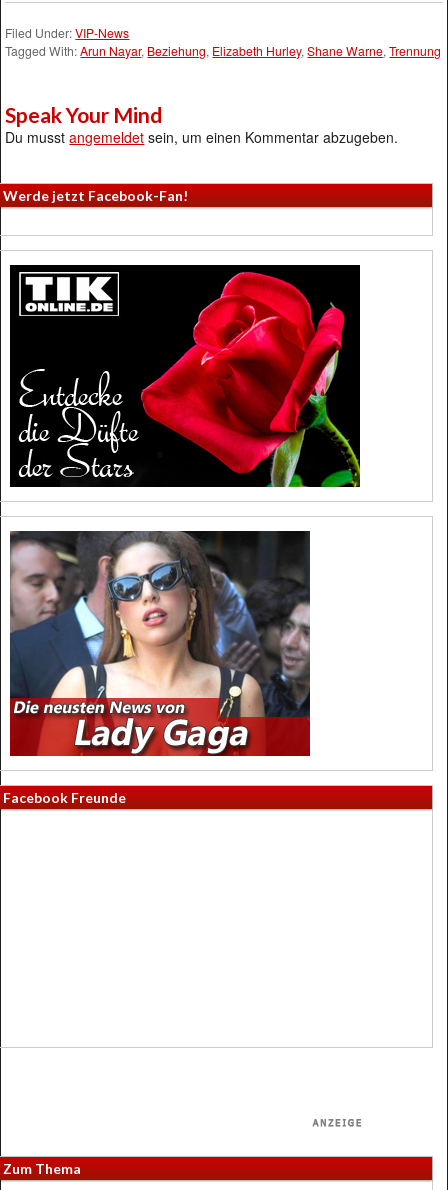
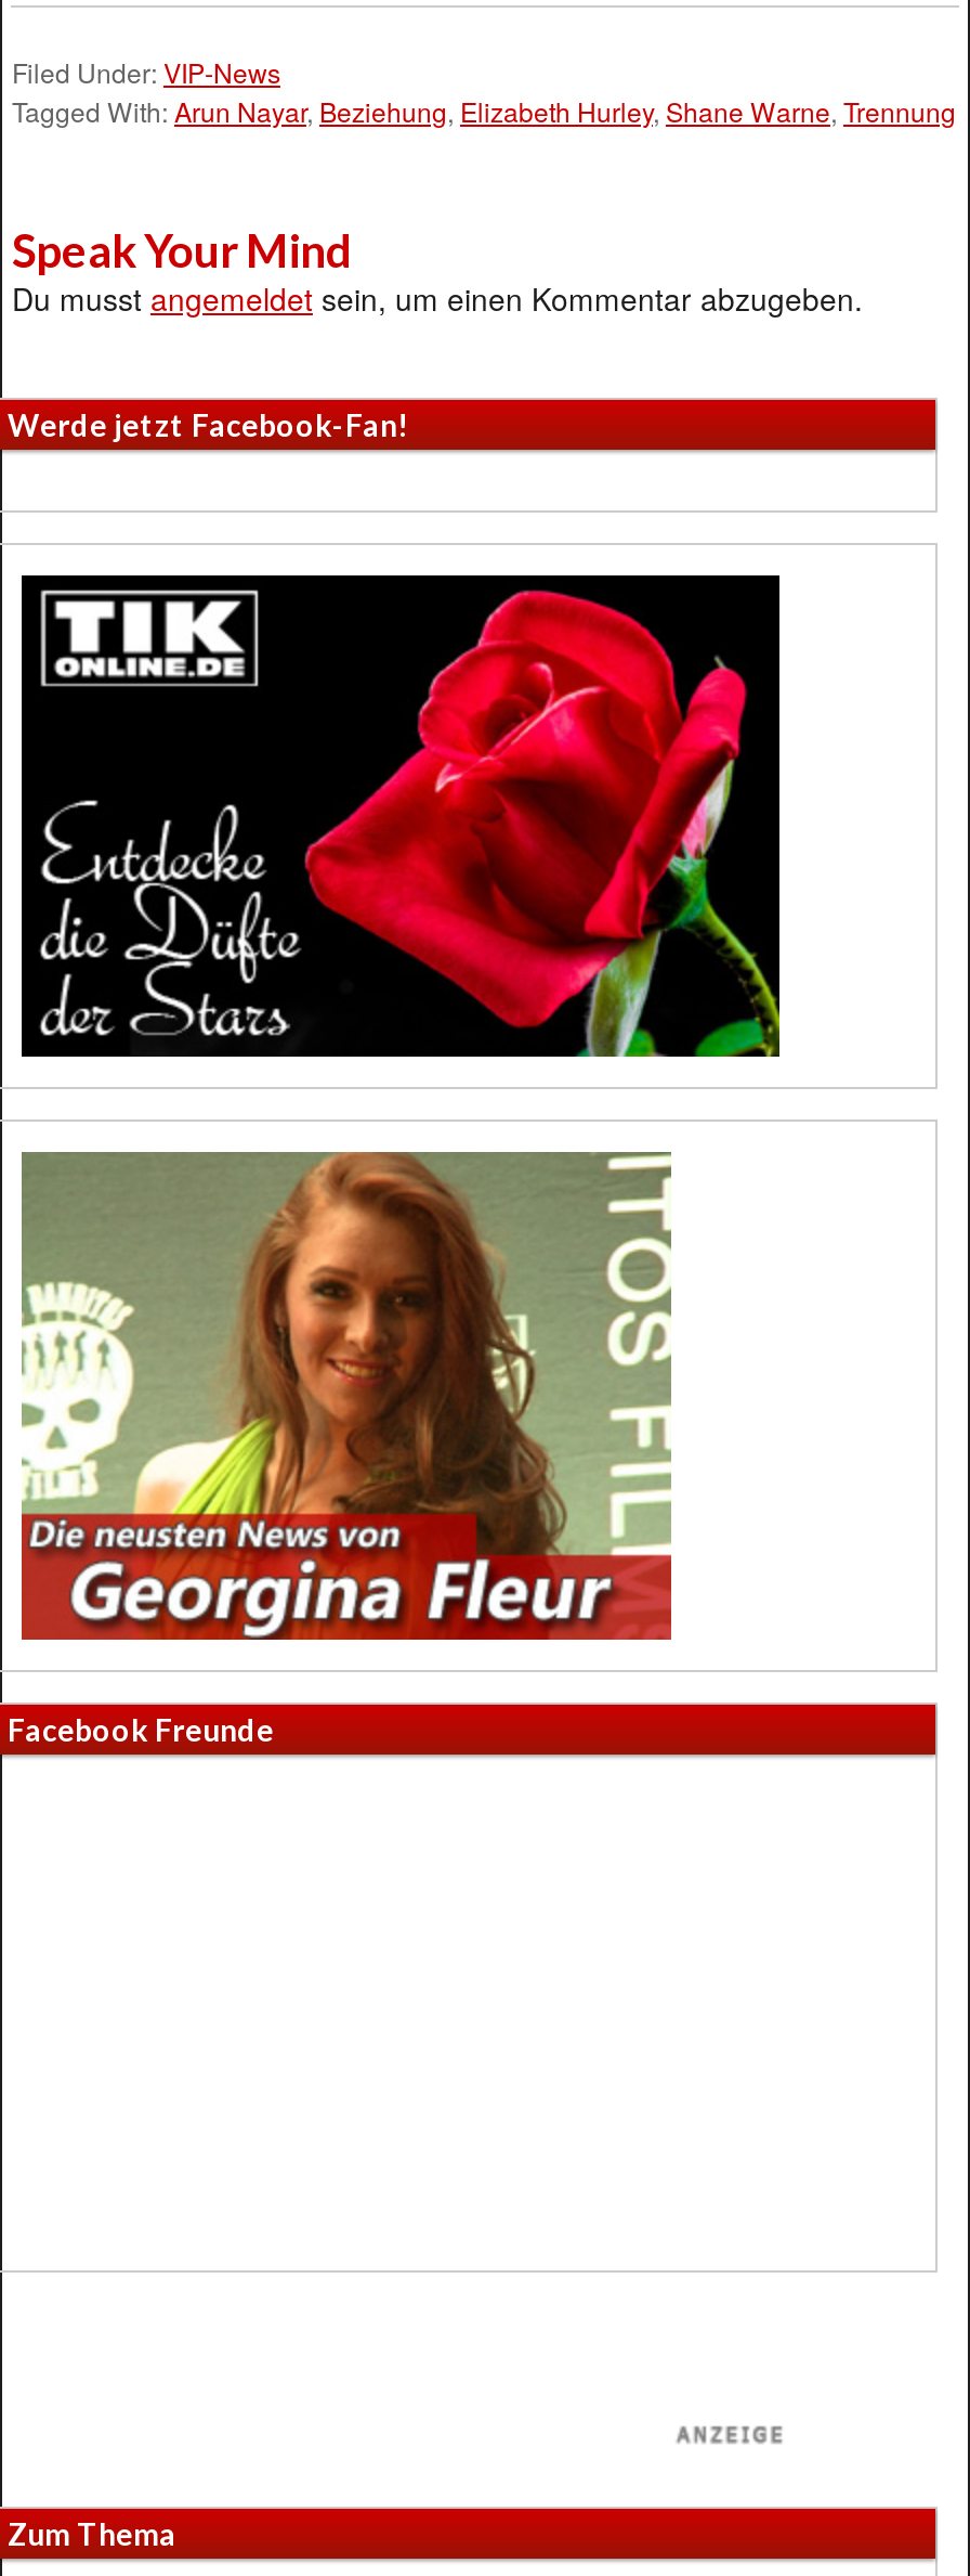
[9,530,311,756] [image] -> [19,1150,673,1640] [image]

